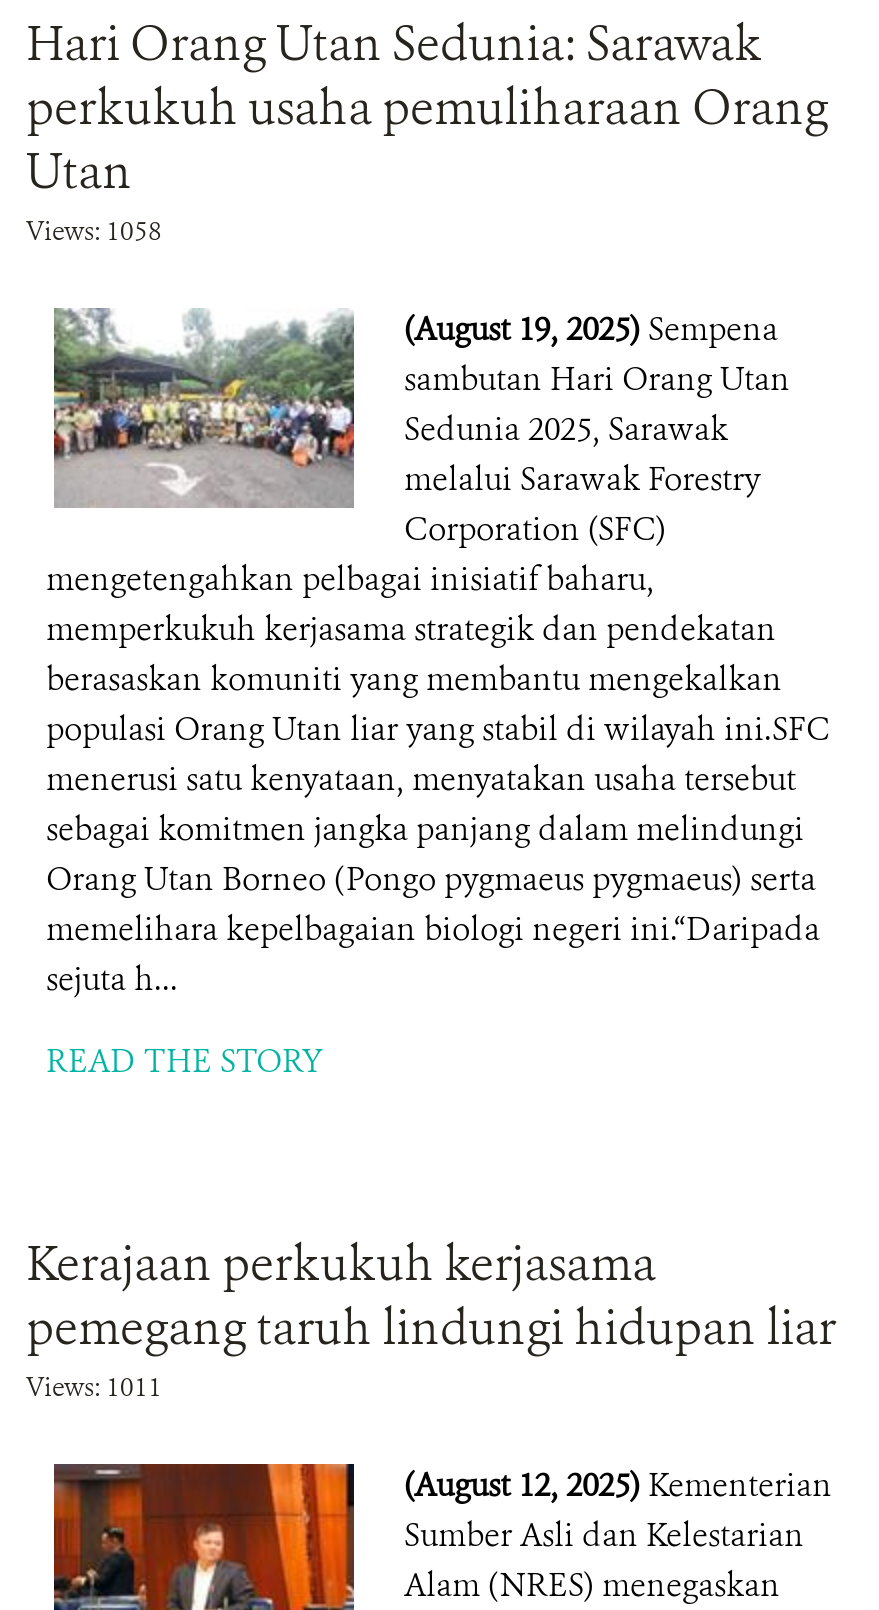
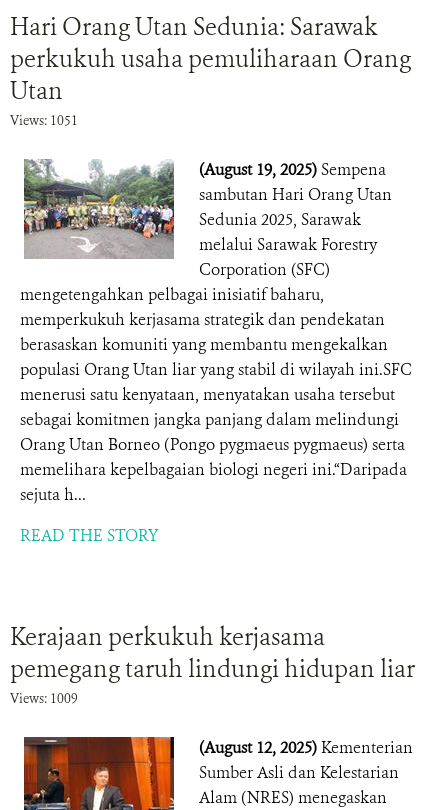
[26,214,162,248] Views: 1058 -> [10,112,78,129] Views: 1051
[26,1370,162,1404] Views: 1011 -> [10,690,78,707] Views: 1009

